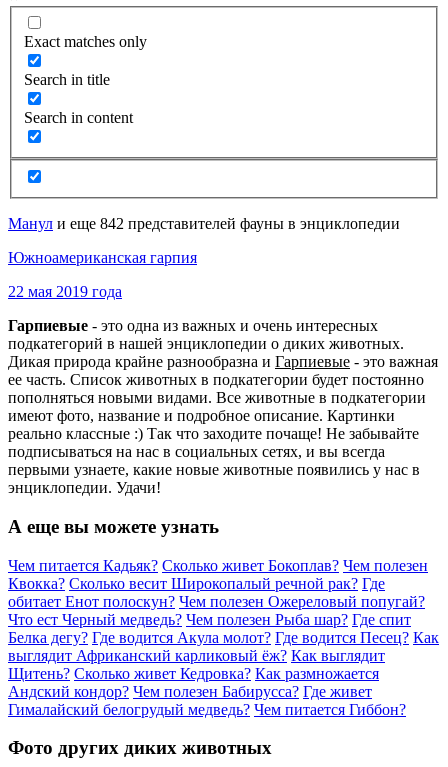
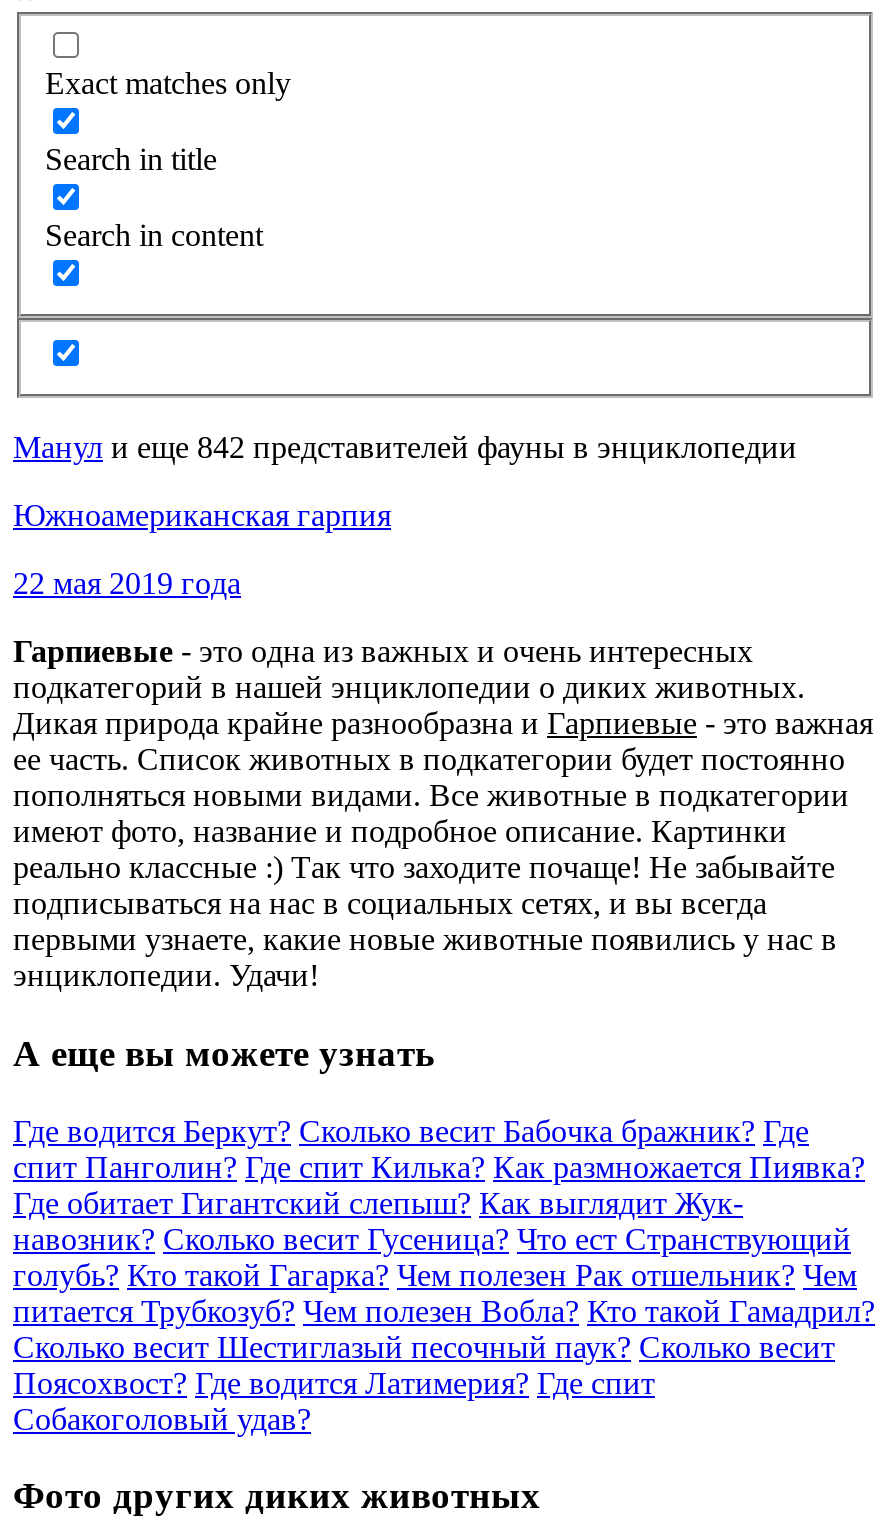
[8,556,439,717] Чем питается Кадьяк? Сколько живет Бокоплав? Чем полезен | Квокка? Сколько весит Широкопалый речной рак? Где | обитает Енот полоскун? Чем полезен Ожереловый попугай? | Что ест Черный медведь? Чем полезен Рыба шар? Где спит | Белка дегу? Где водится Акула молот? Где водится Песец? Как | выглядит Африканский карликовый ёж? Как выглядит | Щитень? Сколько живет Кедровка? Как размножается | Андский кондор? Чем полезен Бабирусса? Где живет | Гималайский белогрудый медведь? Чем питается Гиббон? -> [13,1113,875,1435] Где водится Беркут? Сколько весит Бабочка бражник? Где | спит Панголин? Где спит Килька? Как размножается Пиявка? | Где обитает Гигантский слепыш? Как выглядит Жук- | навозник? Сколько весит Гусеница? Что ест Странствующий | голубь? Кто такой Гагарка? Чем полезен Рак отшельник? Чем | питается Трубкозуб? Чем полезен Вобла? Кто такой Гамадрил? | Сколько весит Шестиглазый песочный паук? Сколько весит | Поясохвост? Где водится Латимерия? Где спит | Собакоголовый удав?

